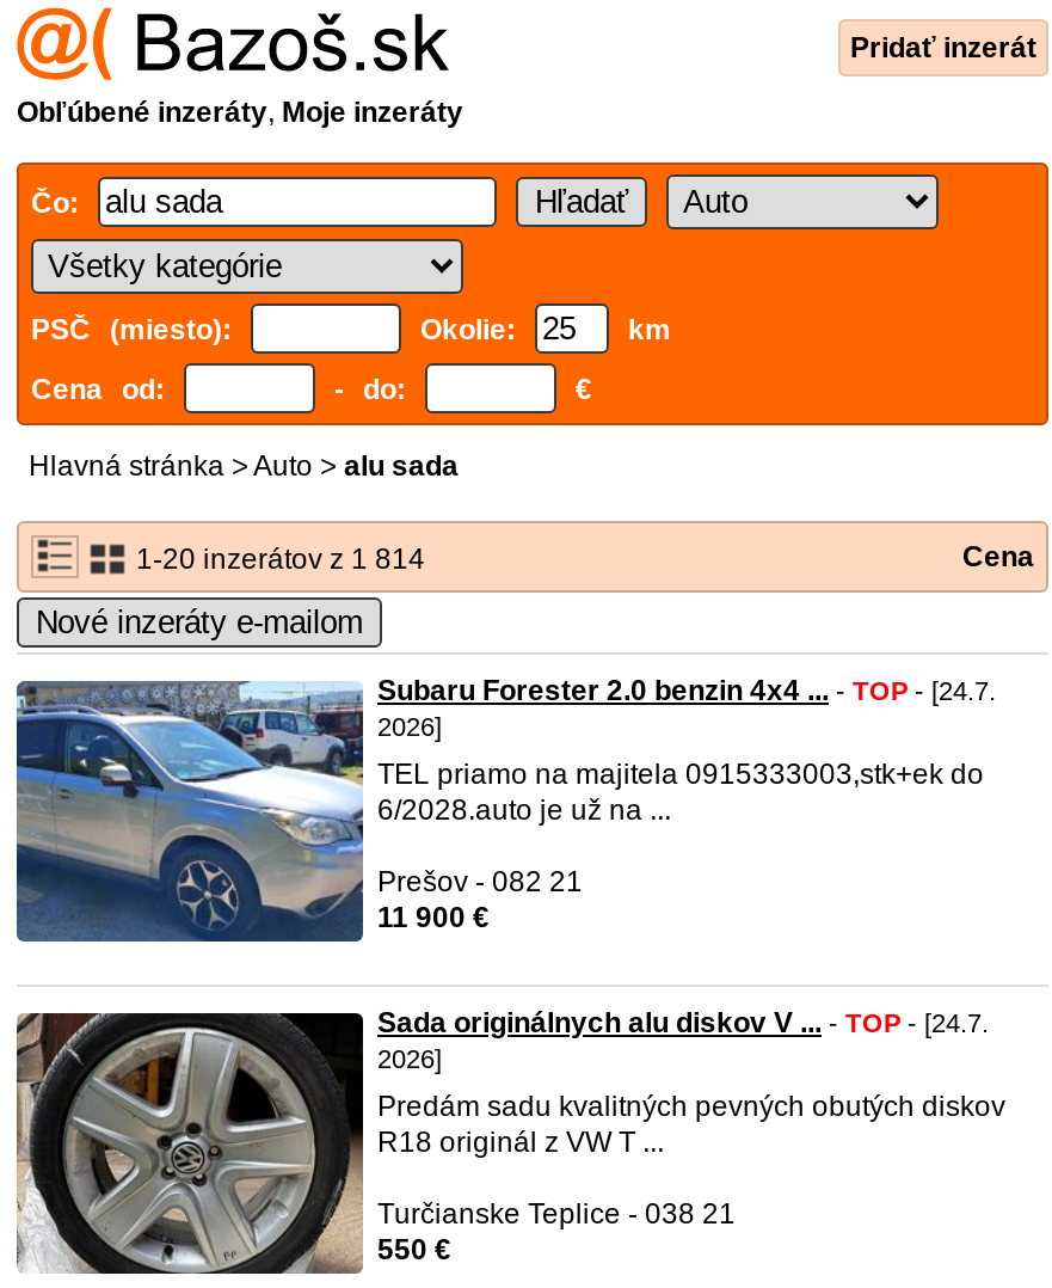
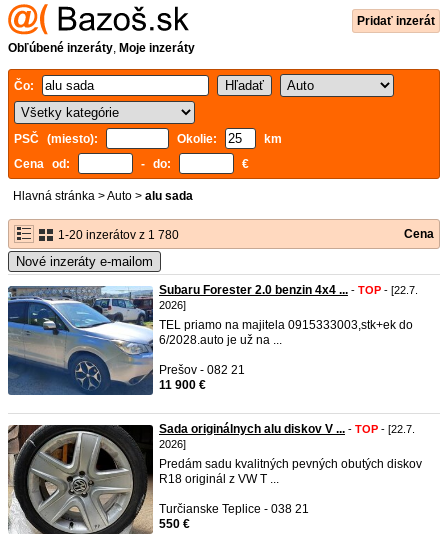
[129,542,425,576] 1-20 inzerátov z 1 814 -> [55,228,179,242] 1-20 inzerátov z 1 780
[377,674,996,707] Subaru Forester 2.0 benzin 4x4 ... - TOP - [24.7. -> [159,283,418,297] Subaru Forester 2.0 benzin 4x4 ... - TOP - [22.7.
[377,1006,989,1039] Sada originálnych alu diskov V ... - TOP - [24.7. -> [159,422,415,436] Sada originálnych alu diskov V ... - TOP - [22.7.

